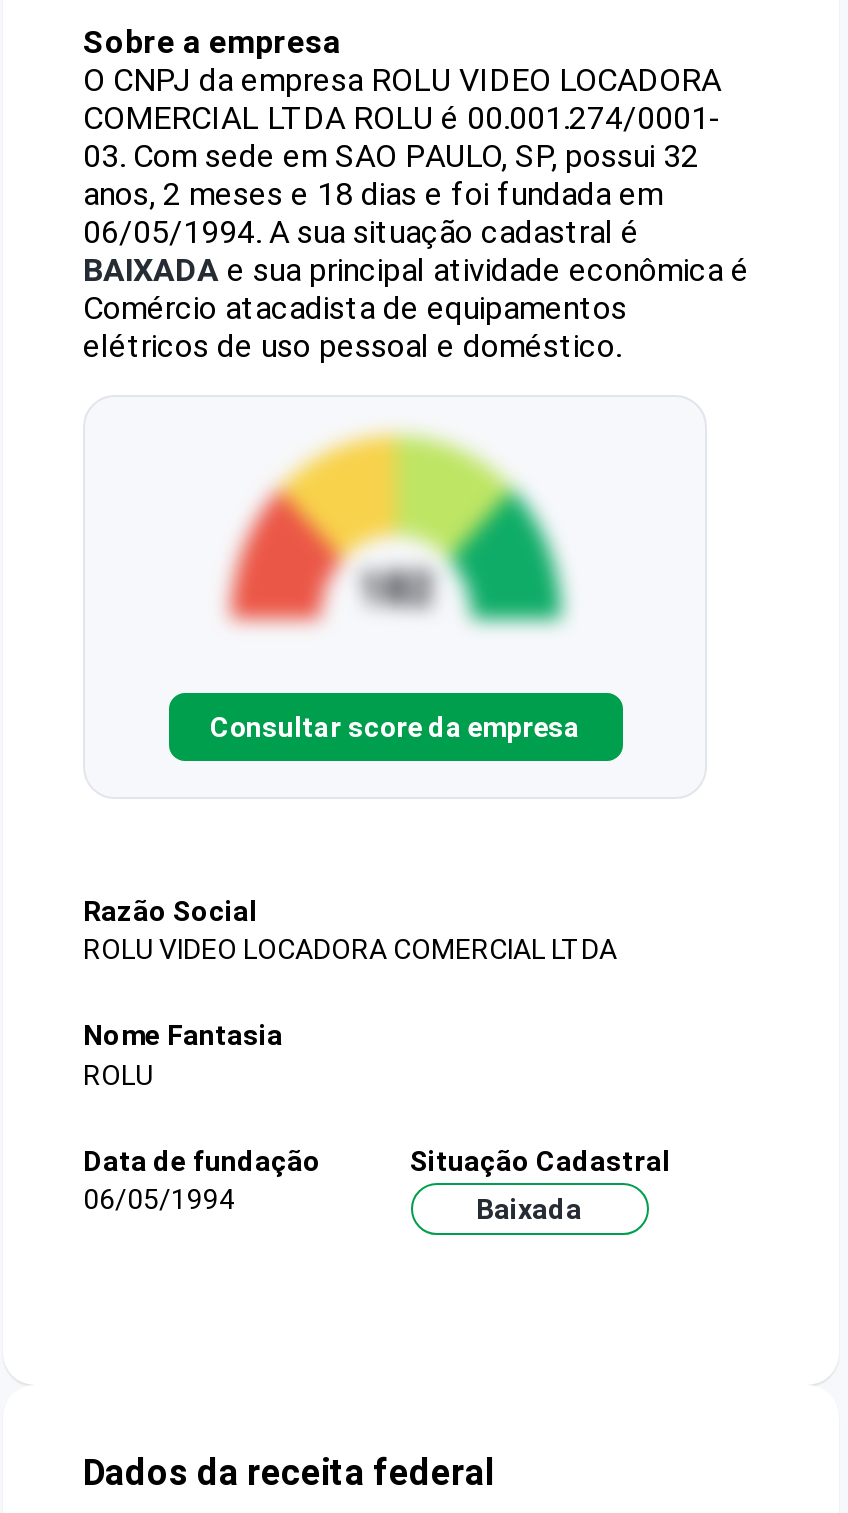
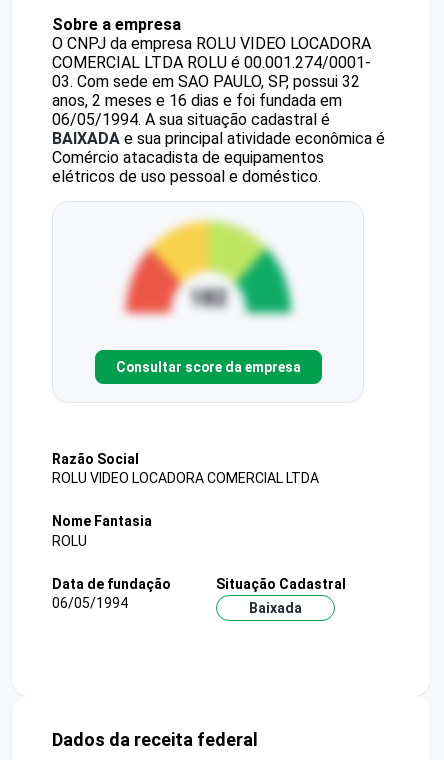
[83,175,663,213] anos, 2 meses e 18 dias e foi fundada em -> [52,91,342,110] anos, 2 meses e 16 dias e foi fundada em

